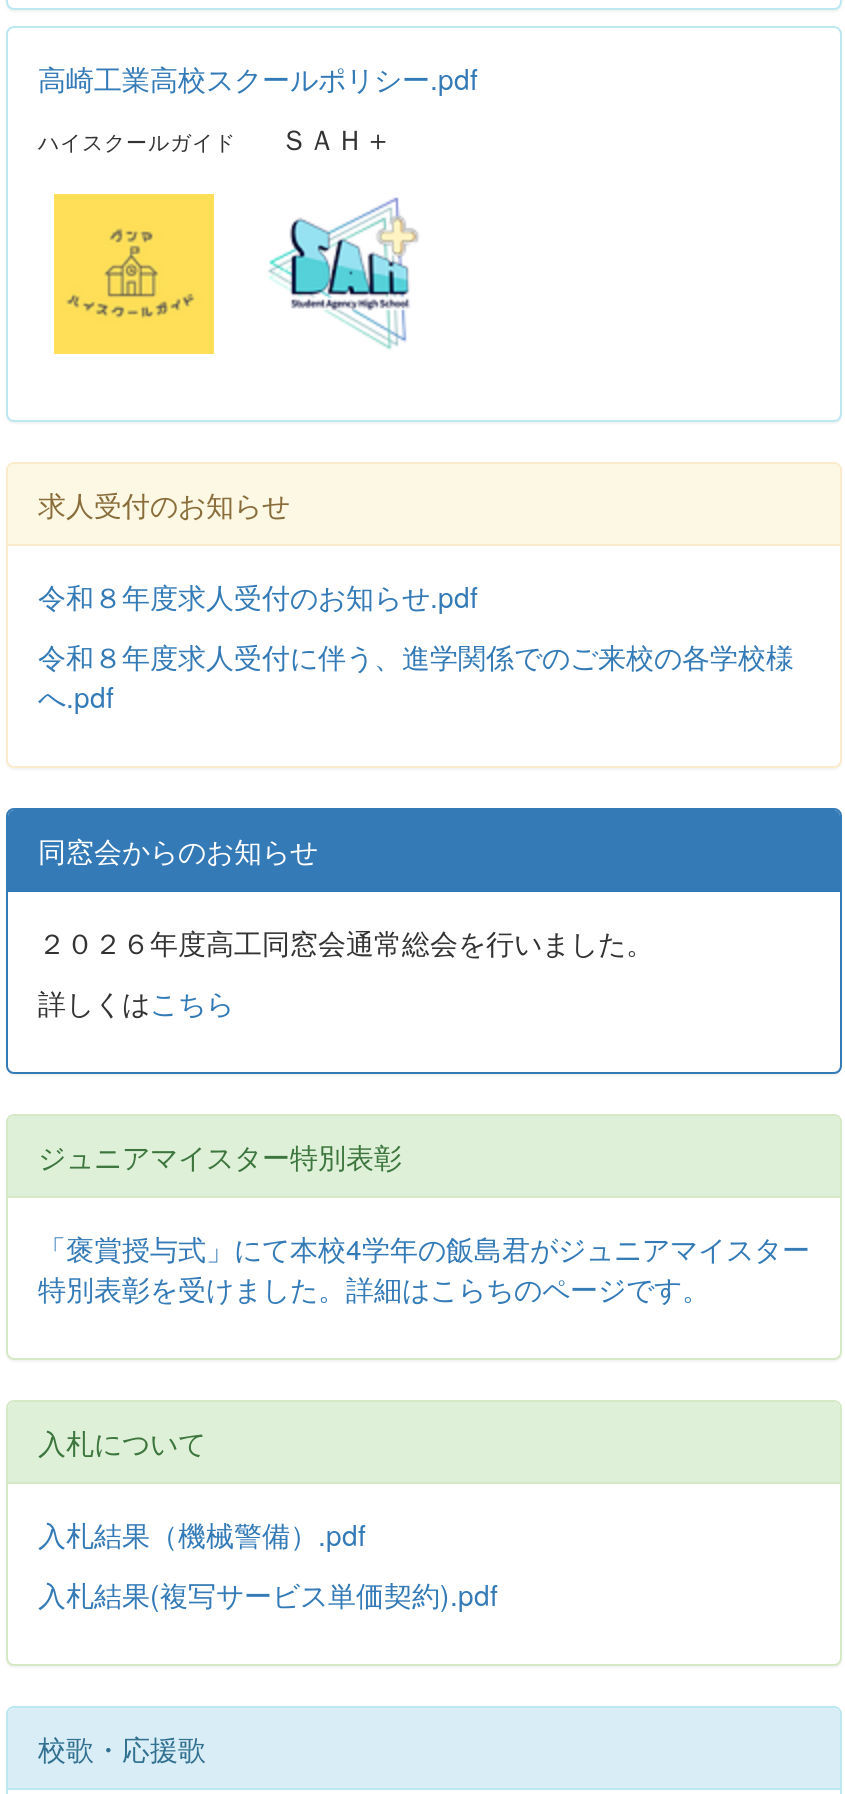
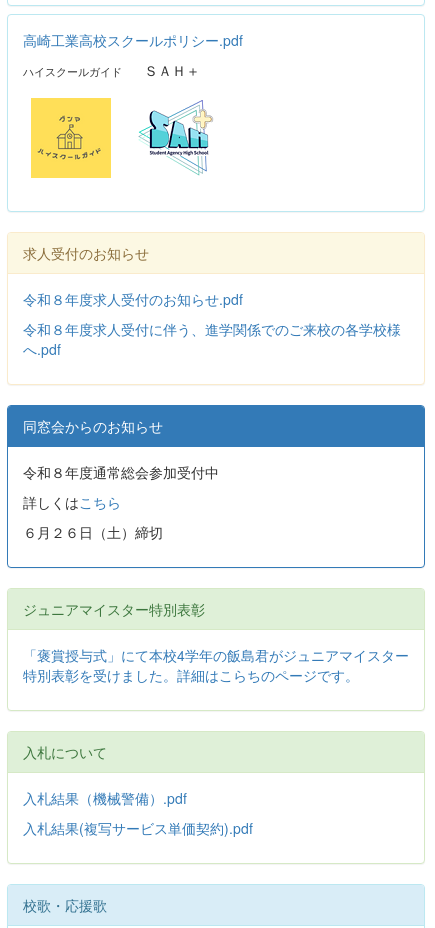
[38,922,654,962] ２０２６年度高工同窓会通常総会を行いました。 -> [23,462,219,482] 令和８年度通常総会参加受付中
none -> [23,522,163,542] ６月２６日（土）締切

